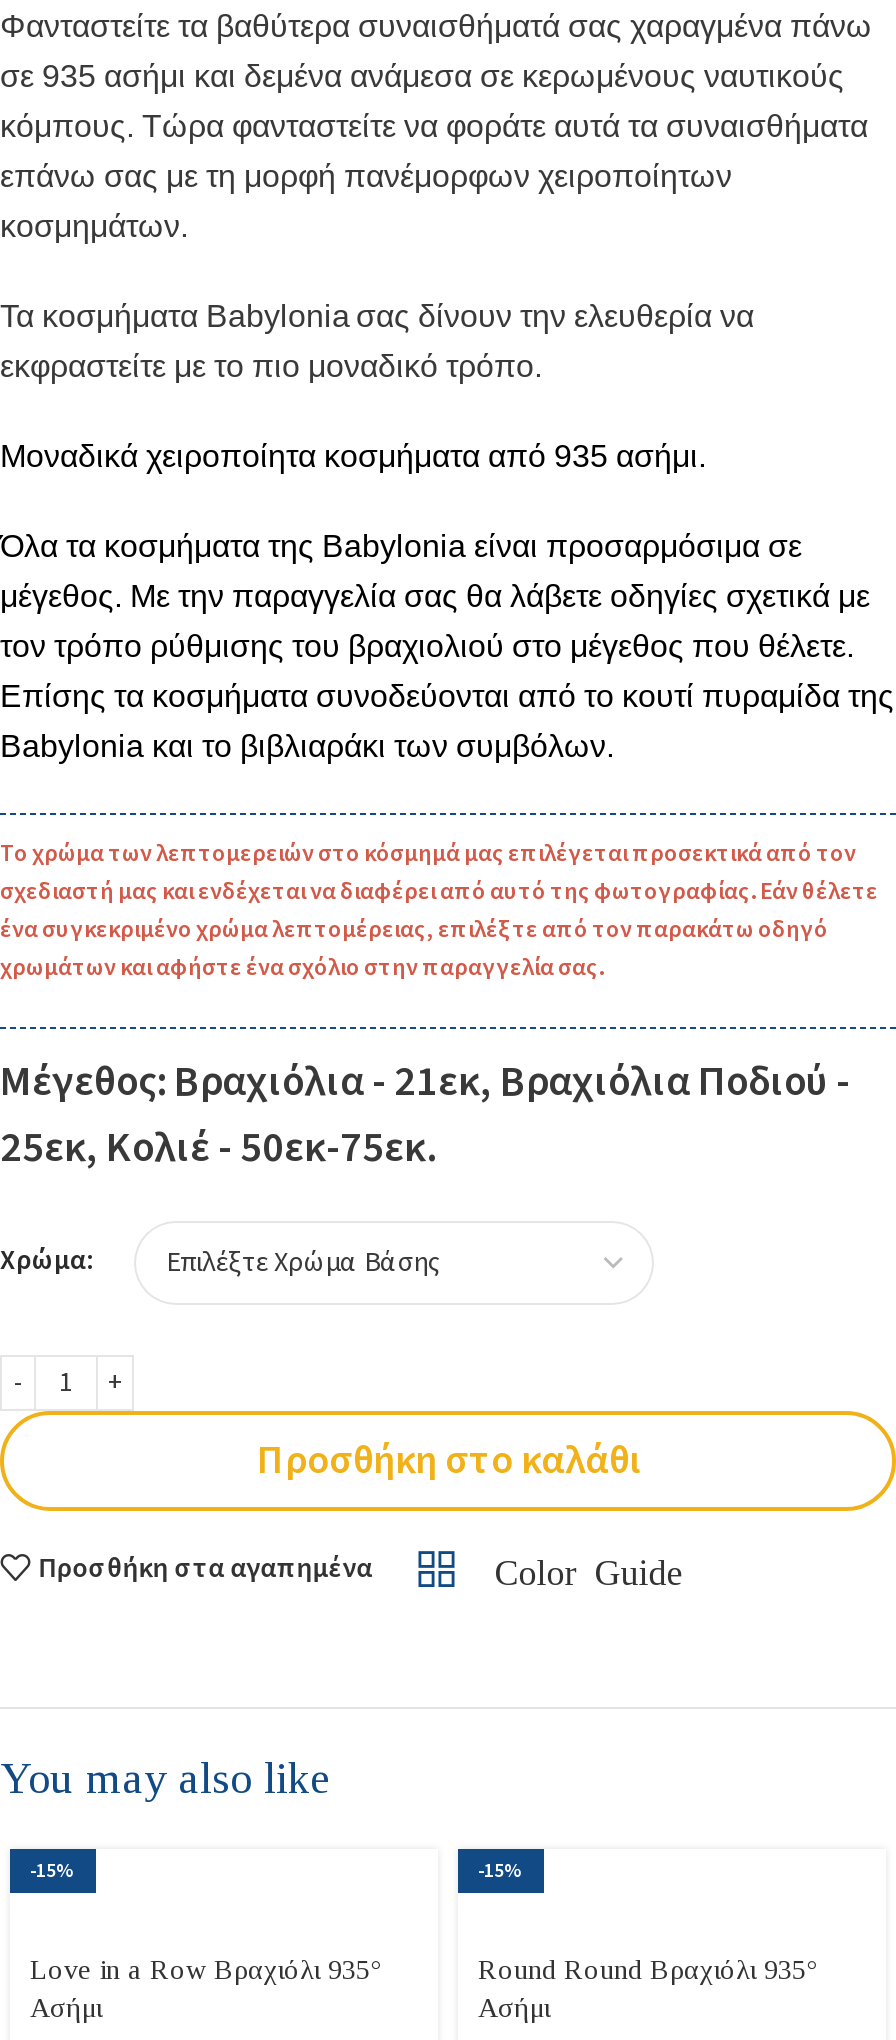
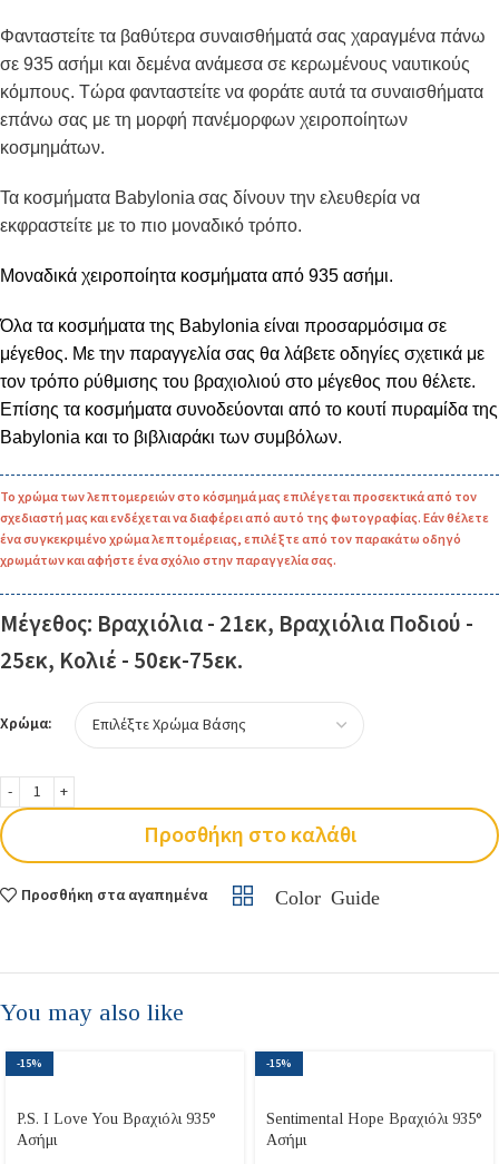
[30,1955,382,1985] Love in a Row Βραχιόλι 935° -> [17,1111,216,1127] P.S. I Love You Βραχιόλι 935°
[478,1955,818,1985] Round Round Βραχιόλι 935° -> [266,1111,482,1127] Sentimental Hope Βραχιόλι 935°

